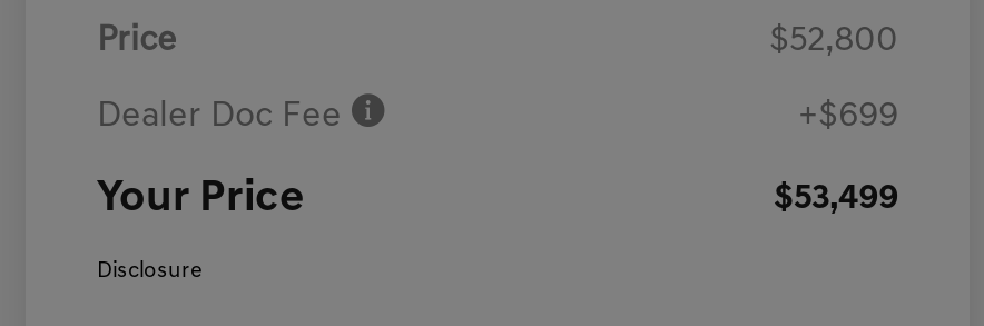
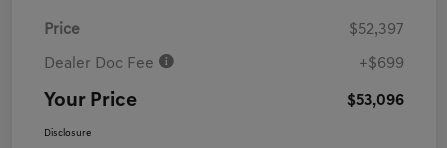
[769,25,898,60] $52,800 -> [349,22,404,38] $52,397
[774,183,898,218] $53,499 -> [347,93,404,109] $53,096

